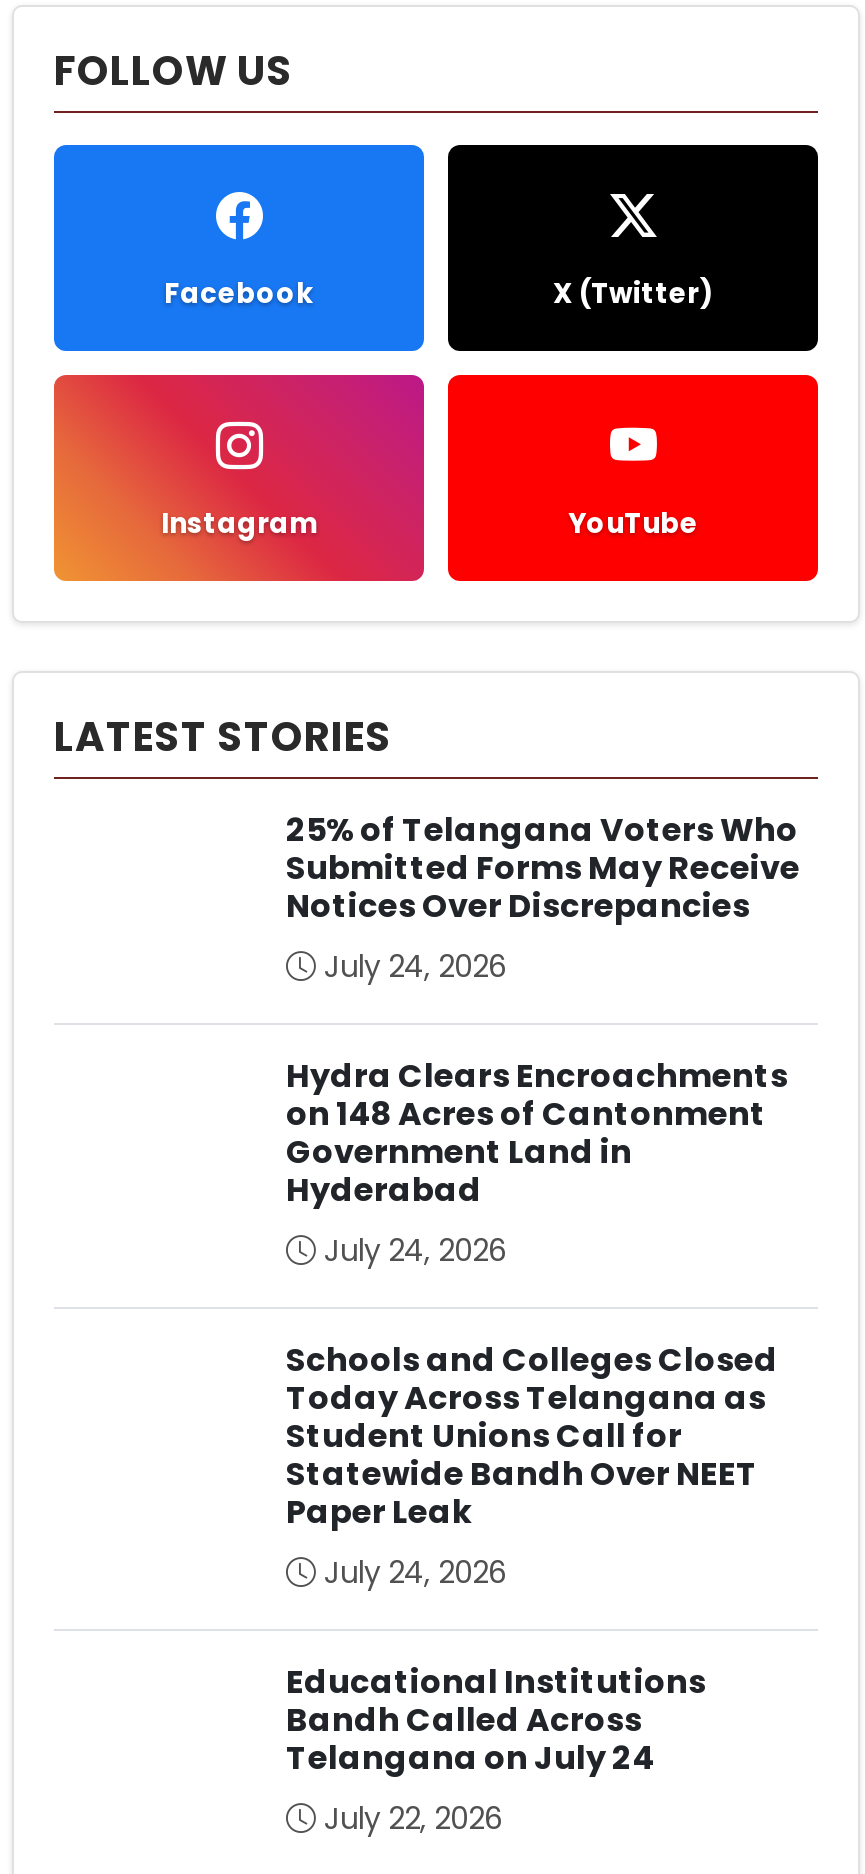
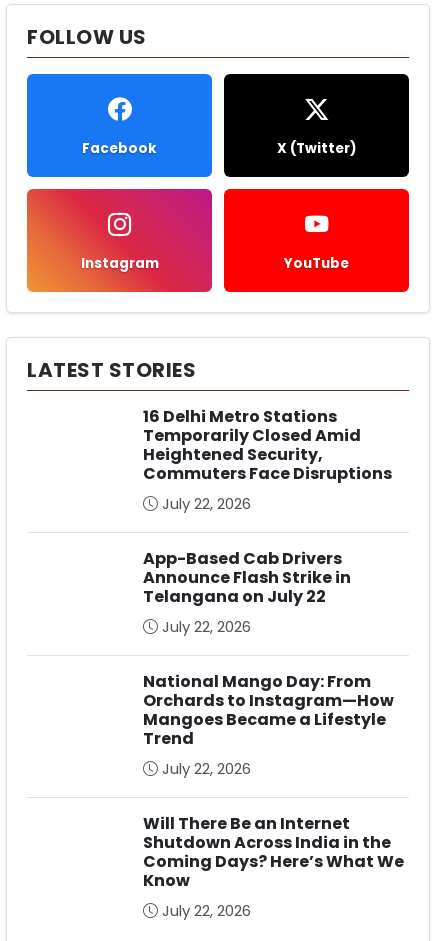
[286,807,800,987] 25% of Telangana Voters Who | Submitted Forms May Receive | Notices Over Discrepancies | July 24, 2026 -> [143,405,392,514] 16 Delhi Metro Stations | Temporarily Closed Amid | Heightened Security, | Commuters Face Disruptions | July 22, 2026
[286,1053,788,1271] Hydra Clears Encroachments | on 148 Acres of Cantonment | Government Land in | Hyderabad | July 24, 2026 -> [143,547,351,637] App-Based Cab Drivers | Announce Flash Strike in | Telangana on July 22 | July 22, 2026
[286,1337,778,1593] Schools and Colleges Closed | Today Across Telangana as | Student Unions Call for | Statewide Bandh Over NEET | Paper Leak | July 24, 2026 -> [143,670,394,779] National Mango Day: From | Orchards to Instagram—How | Mangoes Became a Lifestyle | Trend | July 22, 2026
[286,1659,706,1781] Educational Institutions | Bandh Called Across | Telangana on July 24 -> [143,812,404,892] Will There Be an Internet | Shutdown Across India in the | Coming Days? Here’s What We | Know

